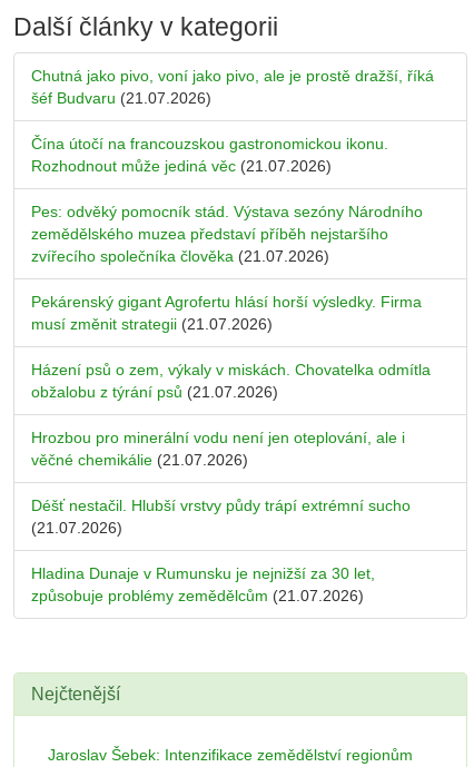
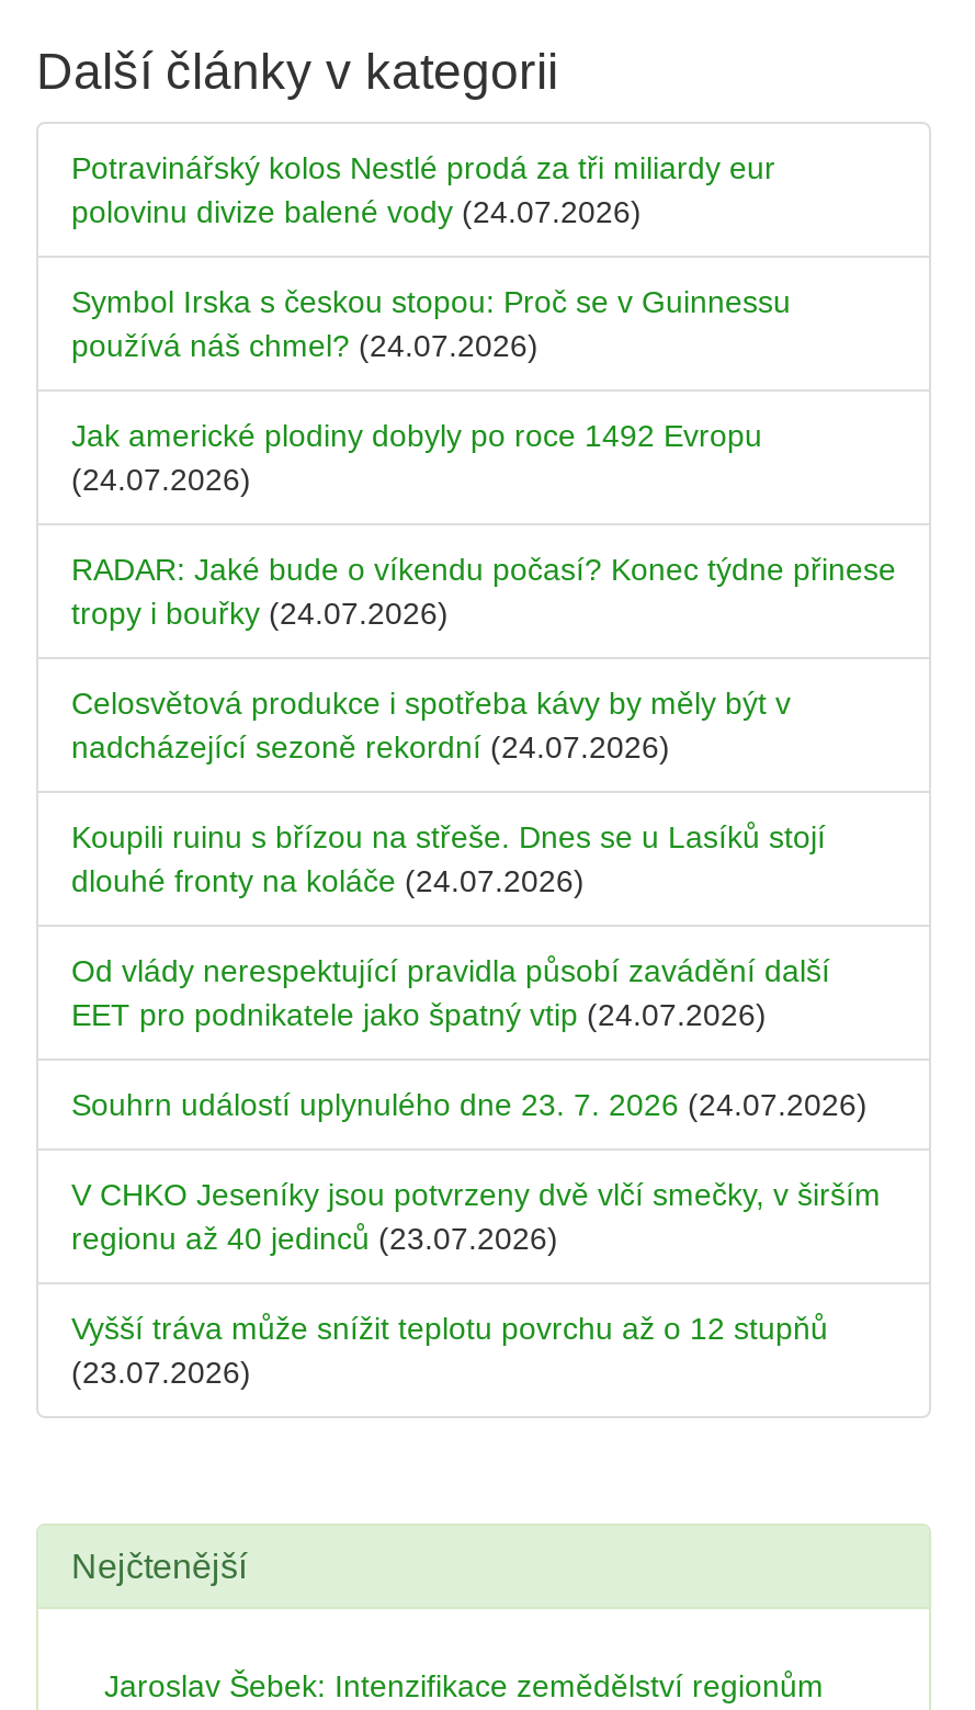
[31,67,434,605] Chutná jako pivo, voní jako pivo, ale je prostě dražší, říká | šéf Budvaru (21.07.2026) | Čína útočí na francouzskou gastronomickou ikonu. | Rozhodnout může jediná věc (21.07.2026) | Pes: odvěký pomocník stád. Výstava sezóny Národního | zemědělského muzea představí příběh nejstaršího | zvířecího společníka člověka (21.07.2026) | Pekárenský gigant Agrofertu hlásí horší výsledky. Firma | musí změnit strategii (21.07.2026) | Házení psů o zem, výkaly v miskách. Chovatelka odmítla | obžalobu z týrání psů (21.07.2026) | Hrozbou pro minerální vodu není jen oteplování, ale i | věčné chemikálie (21.07.2026) | Déšť nestačil. Hlubší vrstvy půdy trápí extrémní sucho | (21.07.2026) | Hladina Dunaje v Rumunsku je nejnižší za 30 let, | způsobuje problémy zemědělcům (21.07.2026) -> [71,151,896,1390] Potravinářský kolos Nestlé prodá za tři miliardy eur | polovinu divize balené vody (24.07.2026) | Symbol Irska s českou stopou: Proč se v Guinnessu | používá náš chmel? (24.07.2026) | Jak americké plodiny dobyly po roce 1492 Evropu | (24.07.2026) | RADAR: Jaké bude o víkendu počasí? Konec týdne přinese | tropy i bouřky (24.07.2026) | Celosvětová produkce i spotřeba kávy by měly být v | nadcházející sezoně rekordní (24.07.2026) | Koupili ruinu s břízou na střeše. Dnes se u Lasíků stojí | dlouhé fronty na koláče (24.07.2026) | Od vlády nerespektující pravidla působí zavádění další | EET pro podnikatele jako špatný vtip (24.07.2026) | Souhrn událostí uplynulého dne 23. 7. 2026 (24.07.2026) | V CHKO Jeseníky jsou potvrzeny dvě vlčí smečky, v širším | regionu až 40 jedinců (23.07.2026) | Vyšší tráva může snížit teplotu povrchu až o 12 stupňů | (23.07.2026)

